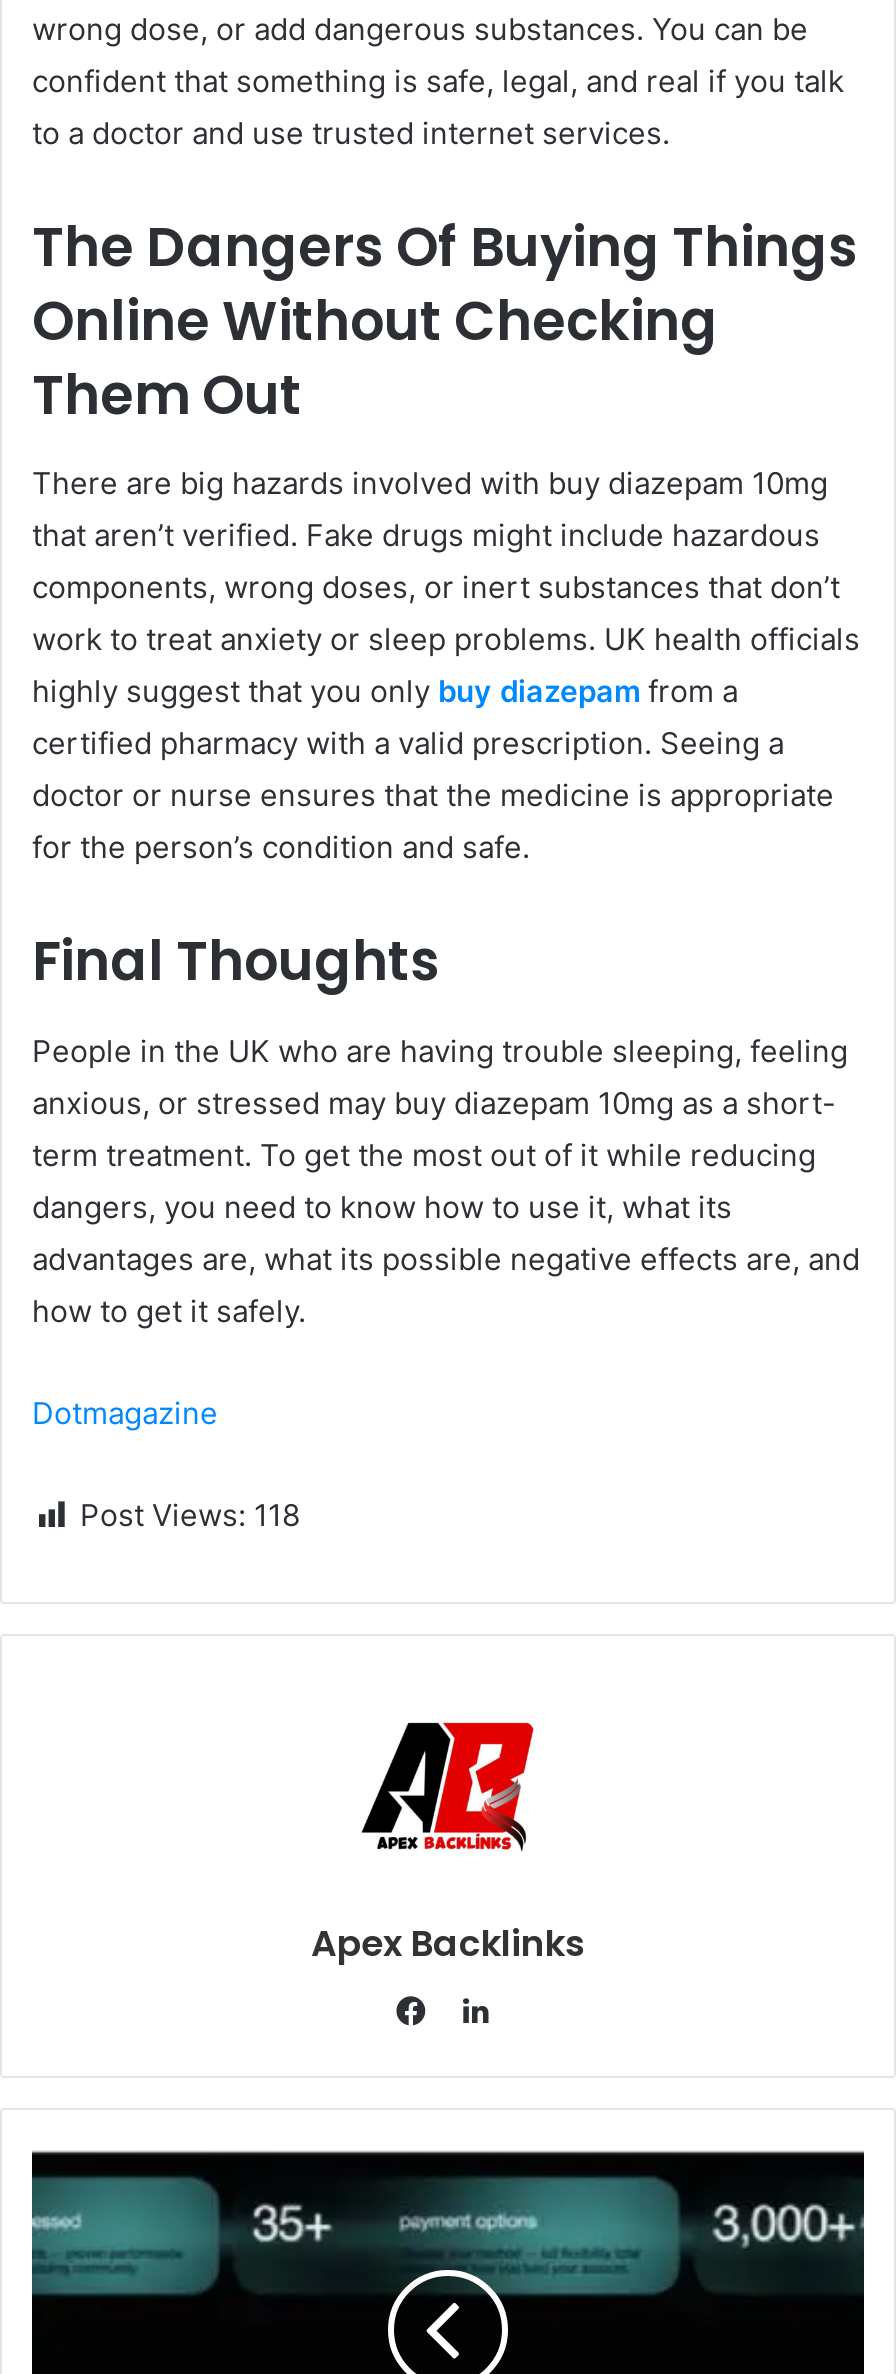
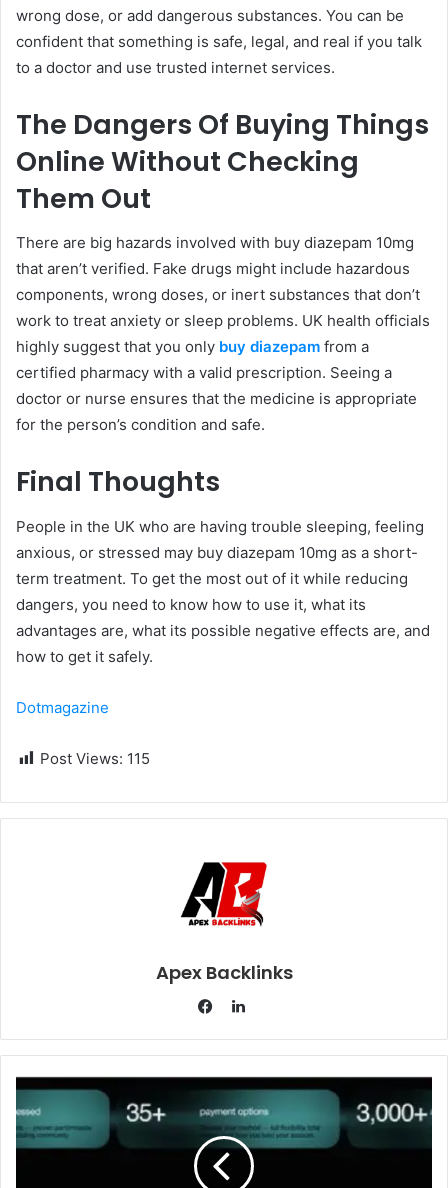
[80,1495,300,1533] Post Views: 118 -> [40,749,150,768] Post Views: 115

